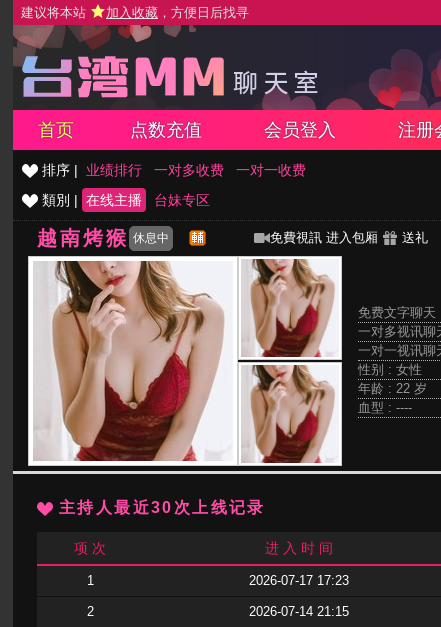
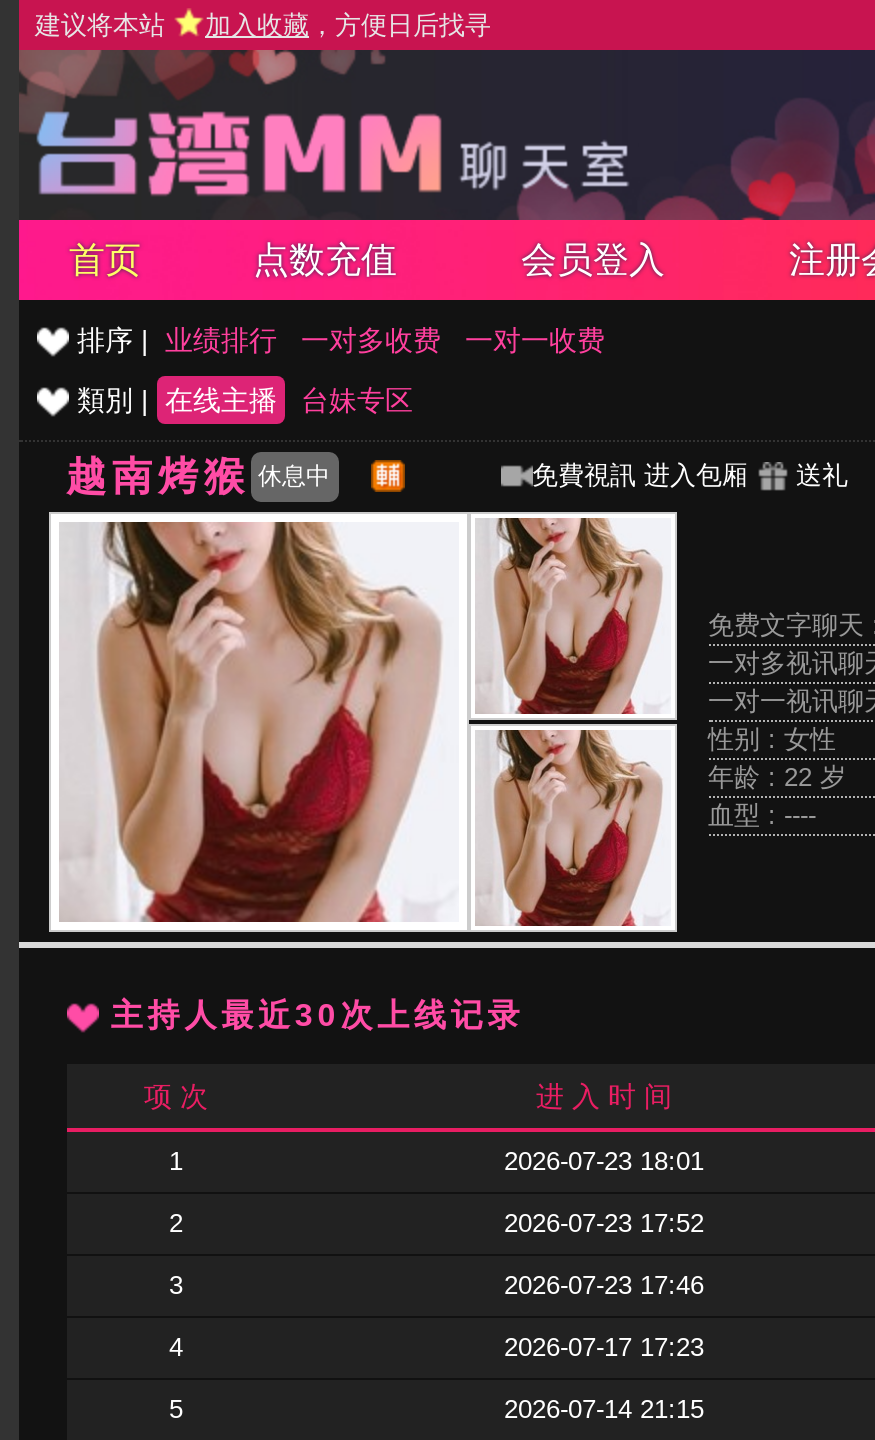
none -> [169,1146,704,1362] 2026-07-23 18:01 | 2 | 2026-07-23 17:52 | 3 | 2026-07-23 17:46 | 4
[86,604,93,619] 2 -> [169,1394,183,1424] 5

